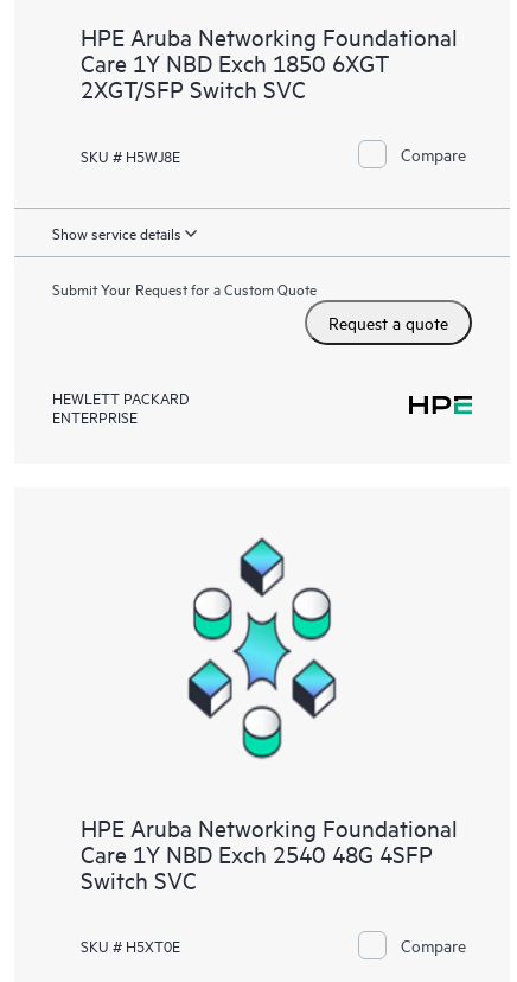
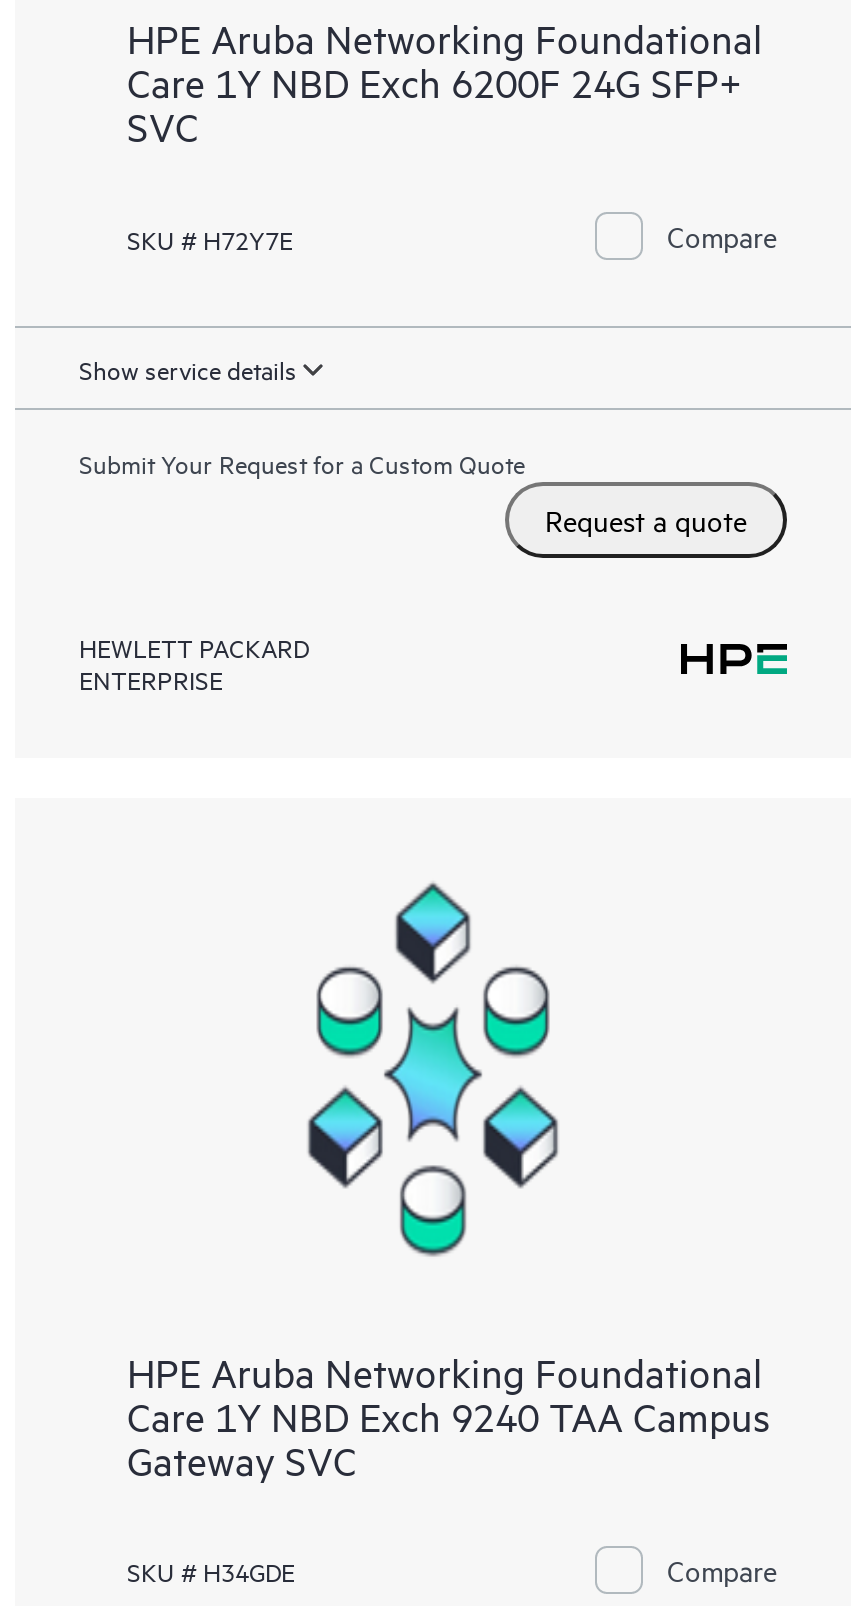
[81,48,389,104] Care 1Y NBD Exch 1850 6XGT | 2XGT/SFP Switch SVC -> [127,57,741,151] Care 1Y NBD Exch 6200F 24G SFP+ | SVC
[81,144,180,166] SKU # H5WJ8E -> [127,219,293,255] SKU # H72Y7E
[81,839,433,868] Care 1Y NBD Exch 2540 48G 4SFP -> [127,1390,771,1440] Care 1Y NBD Exch 9240 TAA Campus
[81,865,197,894] Switch SVC -> [127,1434,357,1484] Gateway SVC
[81,935,180,956] SKU # H5XT0E -> [127,1553,295,1589] SKU # H34GDE

